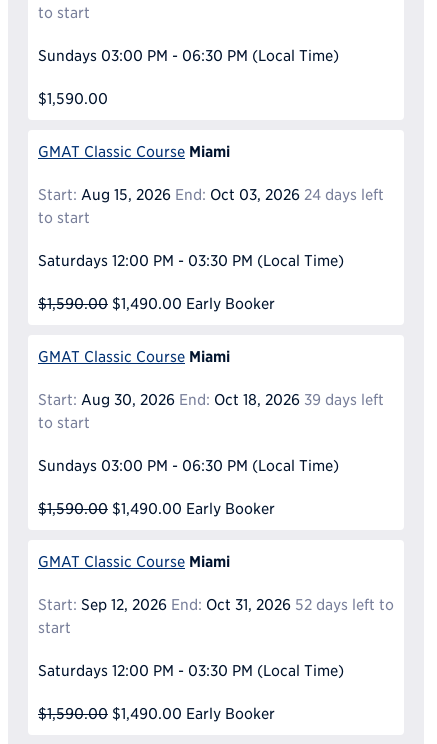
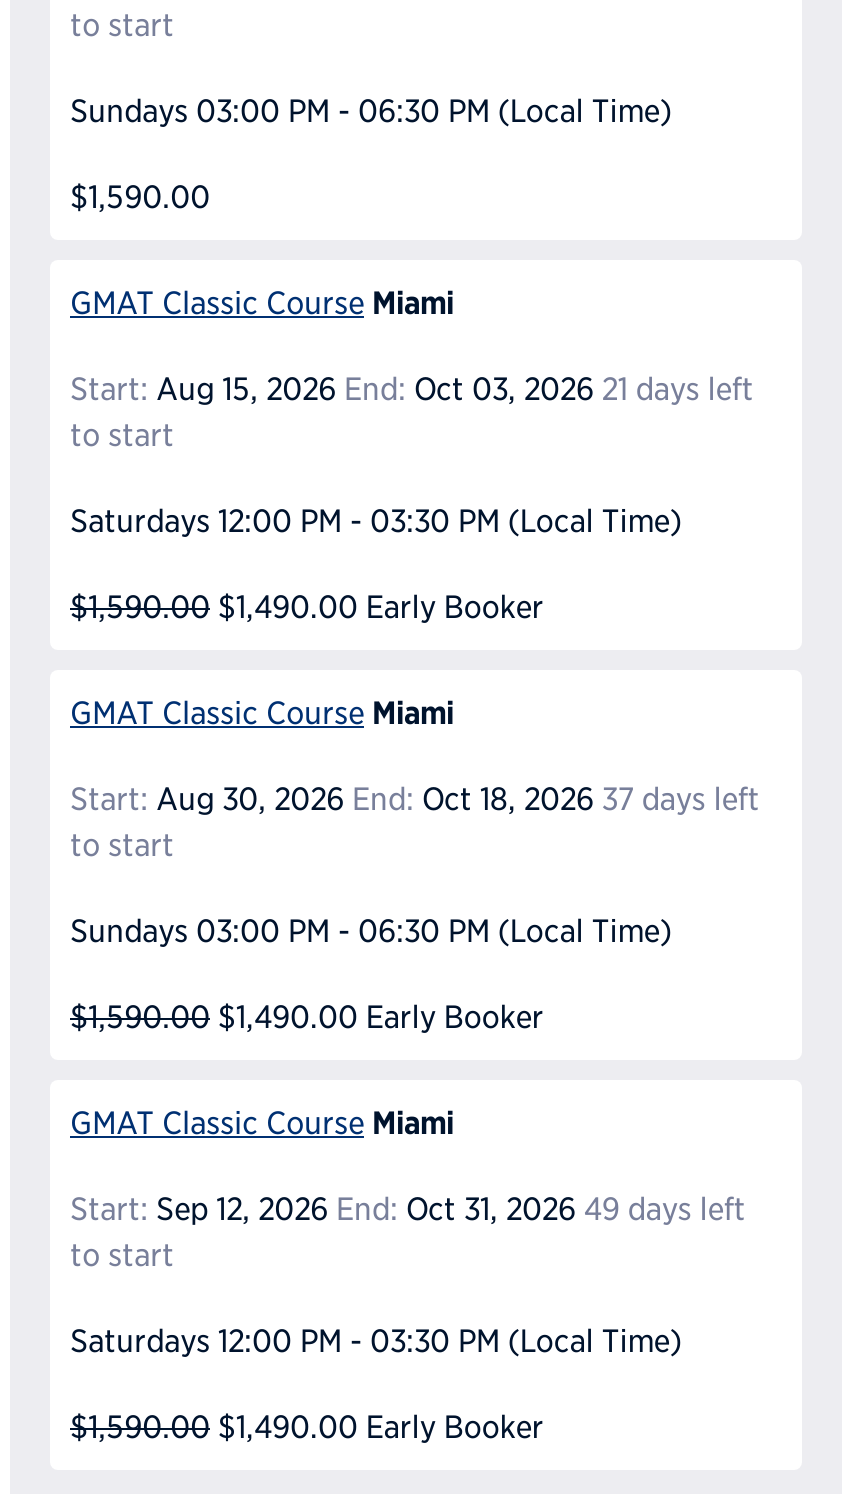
[38,186,384,203] Start: Aug 15, 2026 End: Oct 03, 2026 24 days left -> [70,372,753,406] Start: Aug 15, 2026 End: Oct 03, 2026 21 days left
[38,391,384,408] Start: Aug 30, 2026 End: Oct 18, 2026 39 days left -> [70,782,759,816] Start: Aug 30, 2026 End: Oct 18, 2026 37 days left
[38,596,394,636] Start: Sep 12, 2026 End: Oct 31, 2026 52 days left to | start -> [70,1192,745,1272] Start: Sep 12, 2026 End: Oct 31, 2026 49 days left | to start

